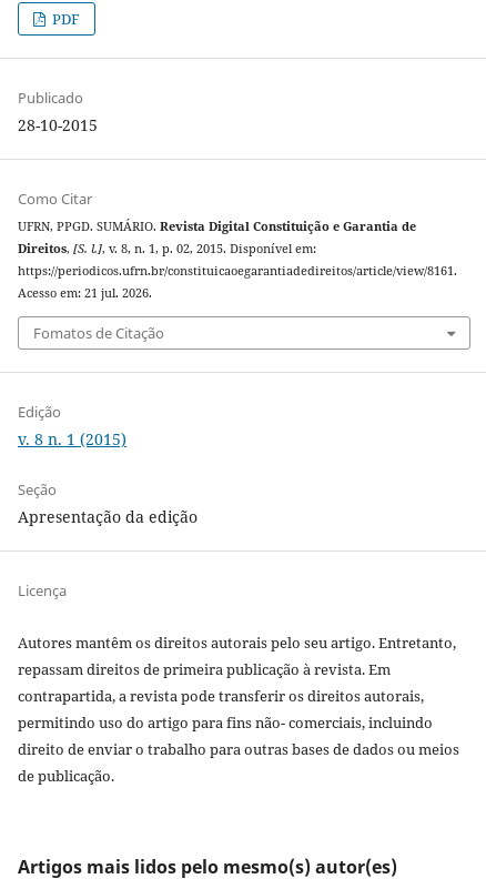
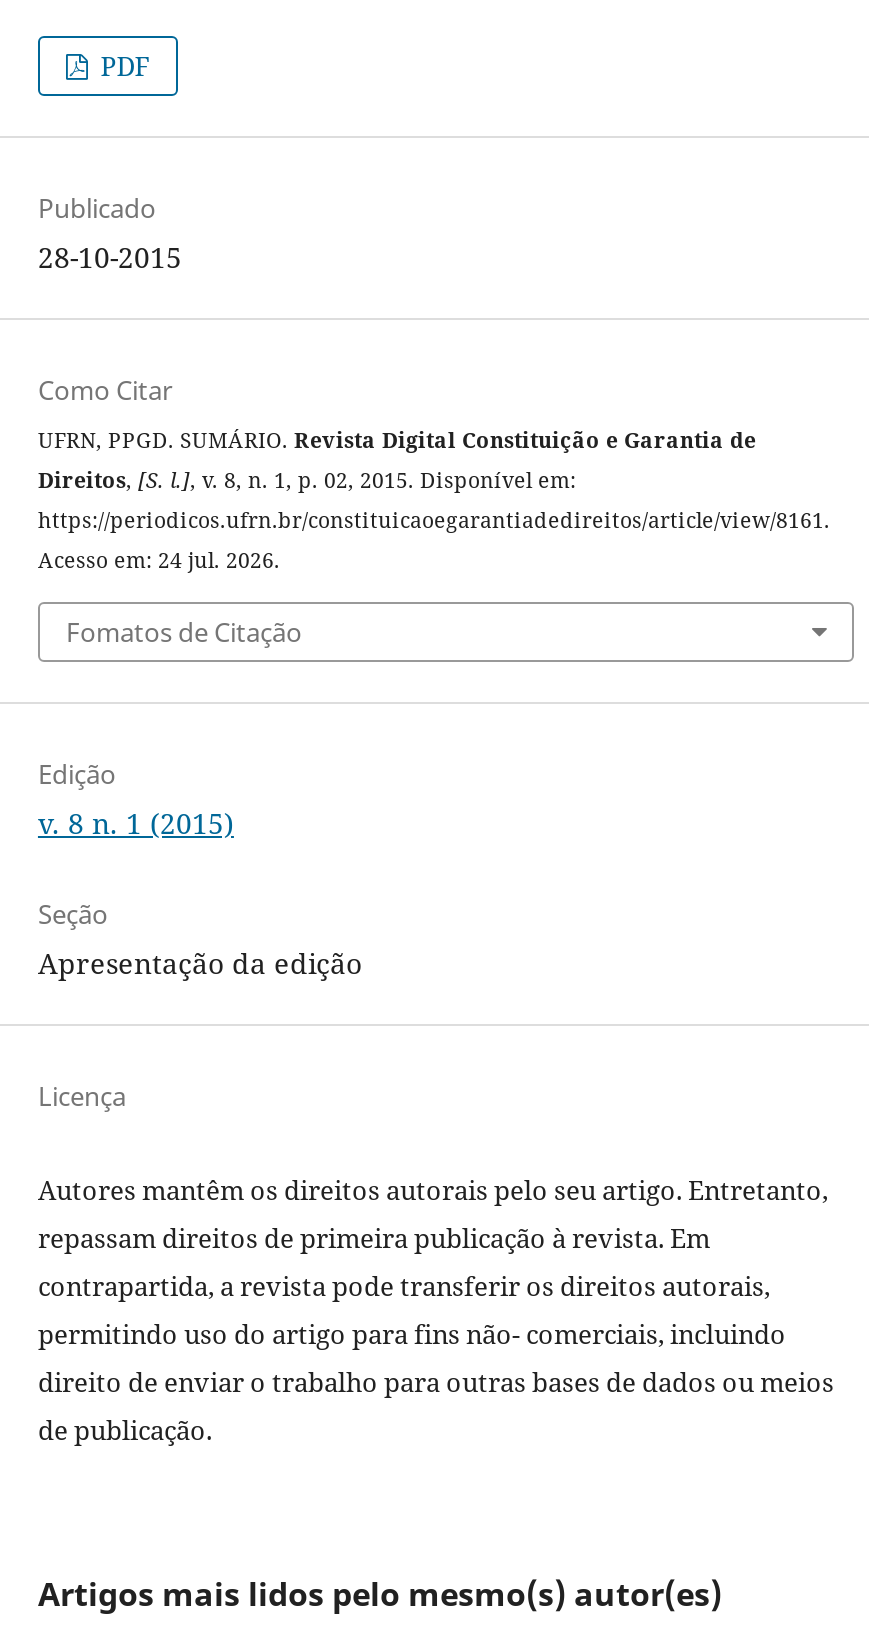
[18,285,152,301] Acesso em: 21 jul. 2026. -> [38,546,280,574] Acesso em: 24 jul. 2026.

